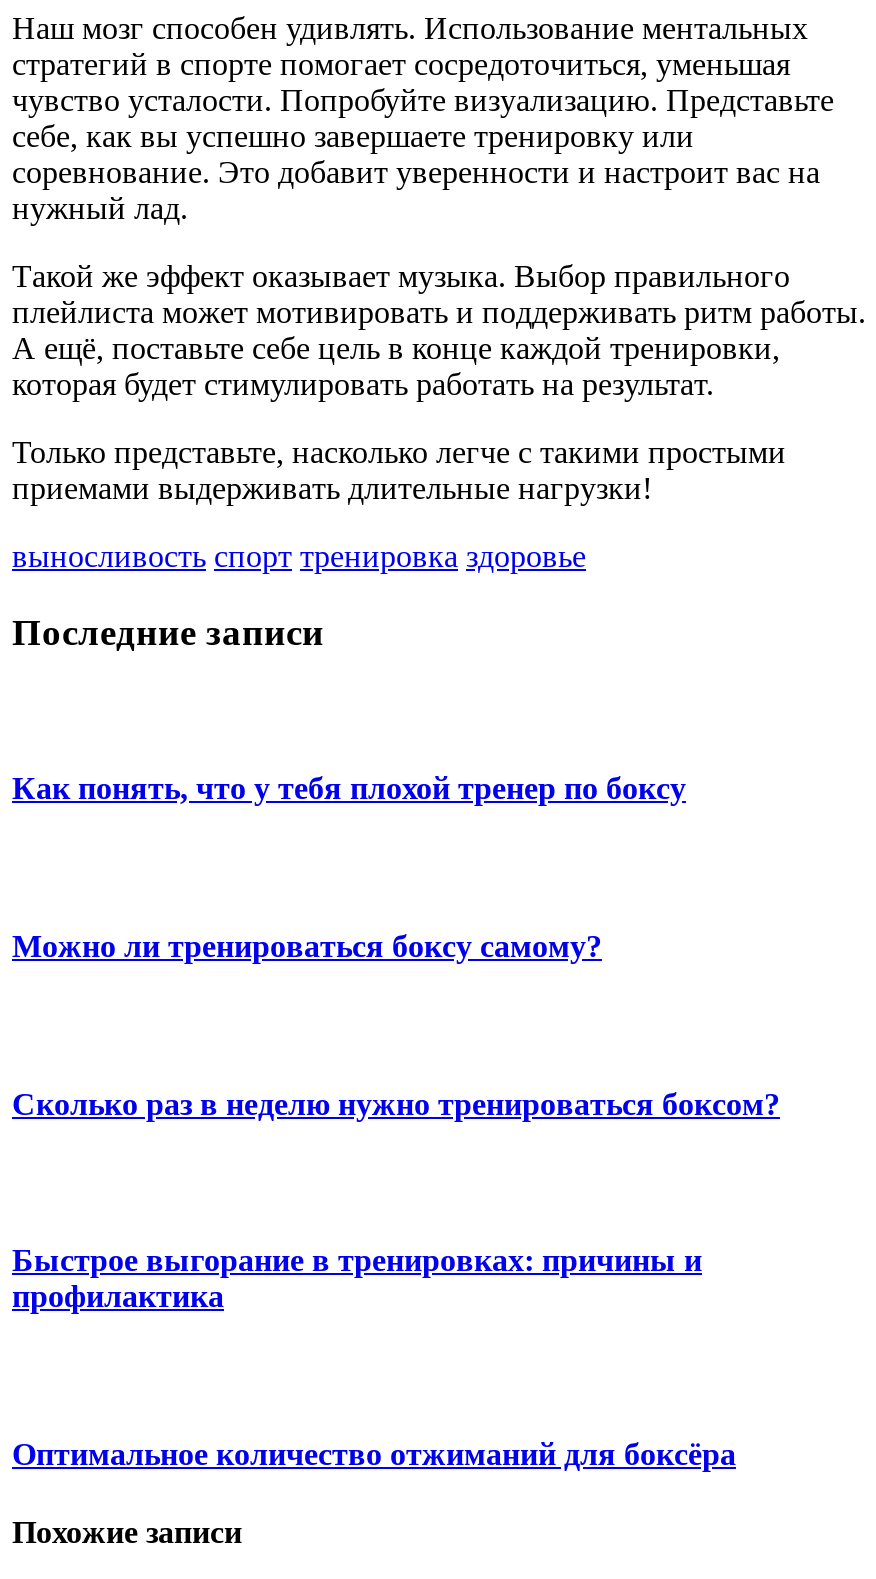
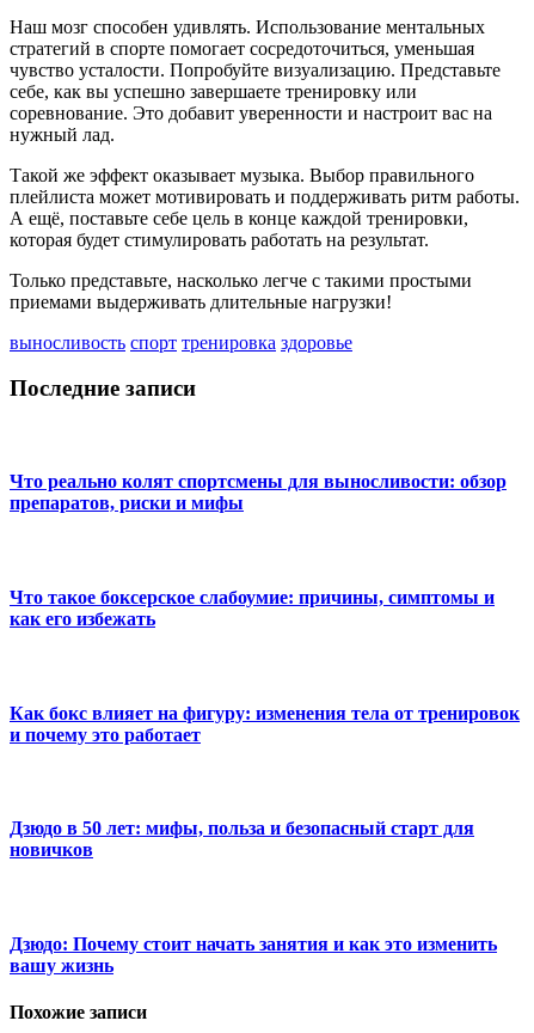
[12,772,686,806] Как понять, что у тебя плохой тренер по боксу -> [10,472,507,514] Что реально колят спортсмены для выносливости: обзор | препаратов, риски и мифы
[12,929,602,963] Можно ли тренироваться боксу самому? -> [10,587,495,629] Что такое боксерское слабоумие: причины, симптомы и | как его избежать
[12,1086,780,1120] Сколько раз в неделю нужно тренироваться боксом? -> [10,702,520,744] Как бокс влияет на фигуру: изменения тела от тренировок | и почему это работает
[12,1243,702,1313] Быстрое выгорание в тренировках: причины и | профилактика -> [10,818,474,860] Дзюдо в 50 лет: мифы, польза и безопасный старт для | новичков
[12,1436,736,1470] Оптимальное количество отжиманий для боксёра -> [10,933,497,975] Дзюдо: Почему стоит начать занятия и как это изменить | вашу жизнь

